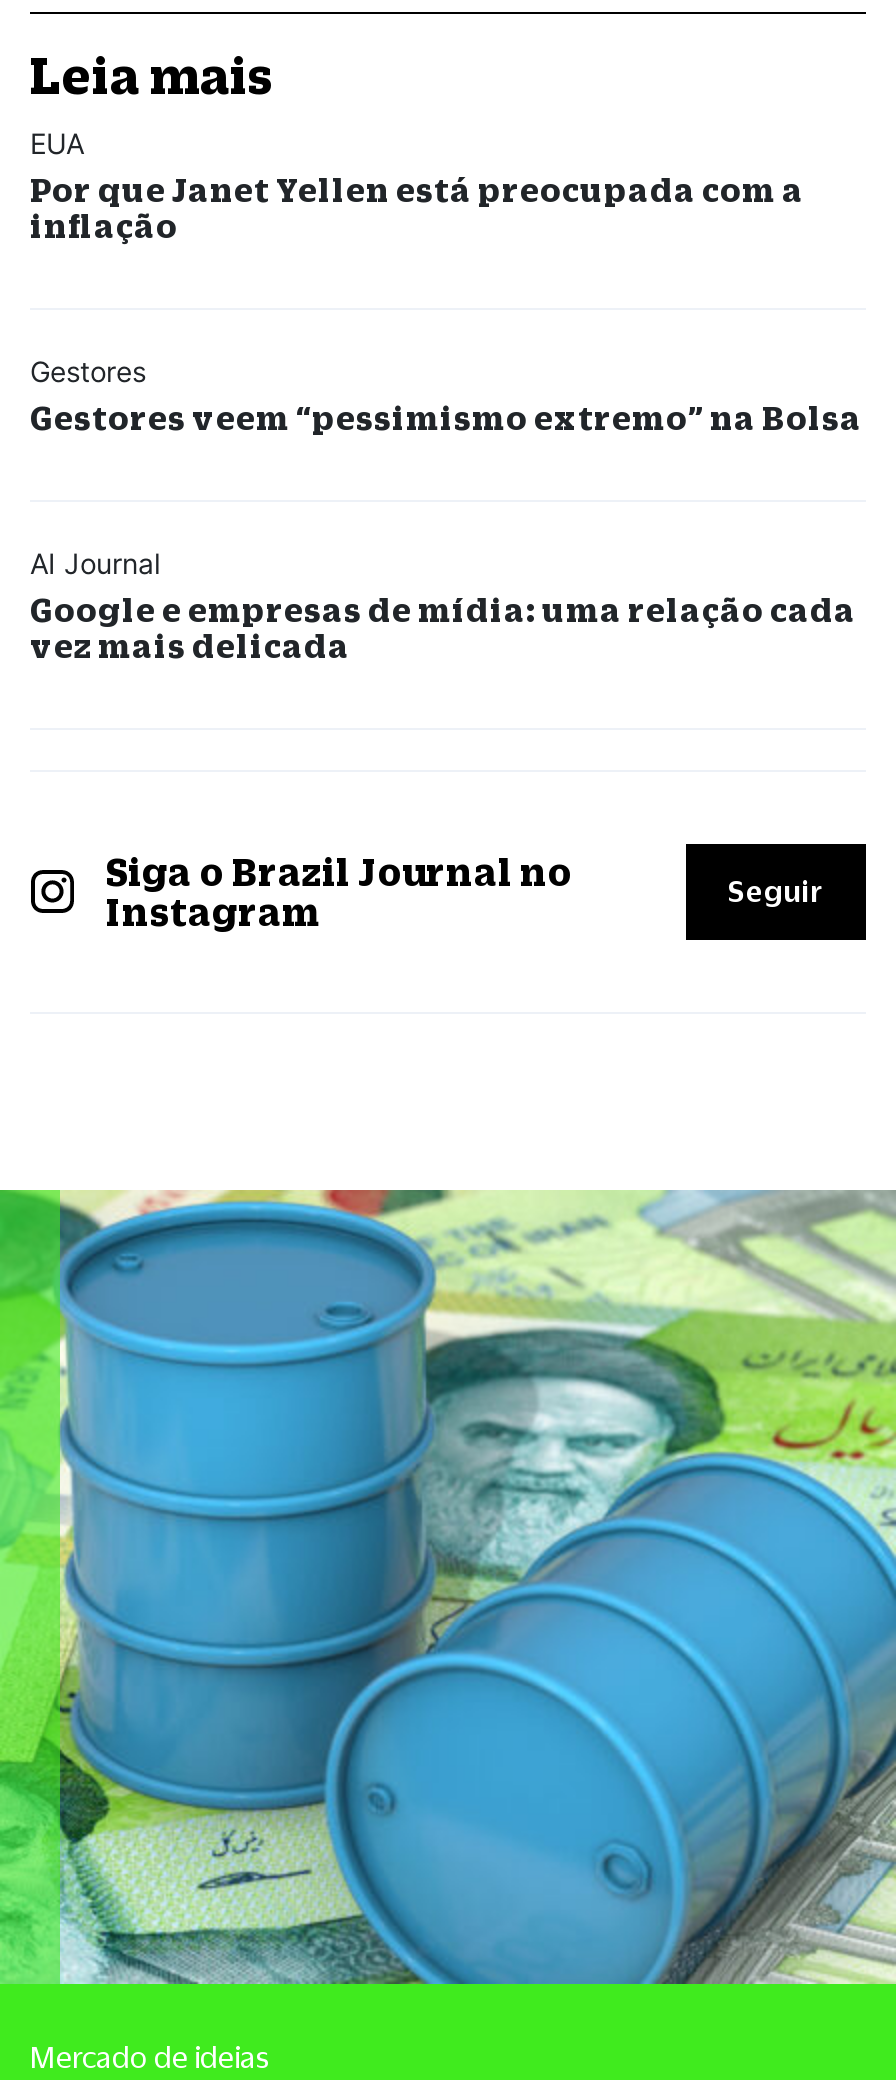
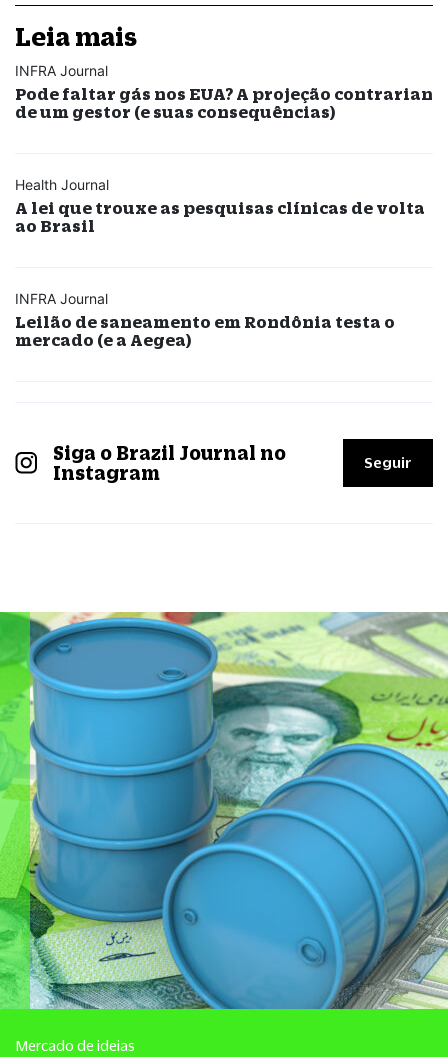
[30,126,804,244] EUA | Por que Janet Yellen está preocupada com a | inflação -> [15,62,433,121] INFRA Journal | Pode faltar gás nos EUA? A projeção contrarian | de um gestor (e suas consequências)
[30,354,862,436] Gestores | Gestores veem “pessimismo extremo” na Bolsa -> [15,176,425,235] Health Journal | A lei que trouxe as pesquisas clínicas de volta | ao Brasil
[30,546,856,664] AI Journal | Google e empresas de mídia: uma relação cada | vez mais delicada -> [15,290,395,349] INFRA Journal | Leilão de saneamento em Rondônia testa o | mercado (e a Aegea)

